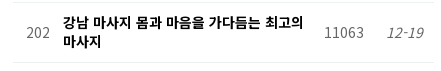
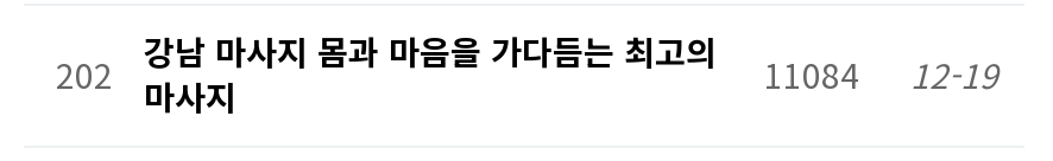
[26,12,423,51] 202 강남 마사지 몸과 마음을 가다듬는 최고의 마사지 11063 12-19 -> [56,28,998,121] 202 강남 마사지 몸과 마음을 가다듬는 최고의 마사지 11084 12-19

